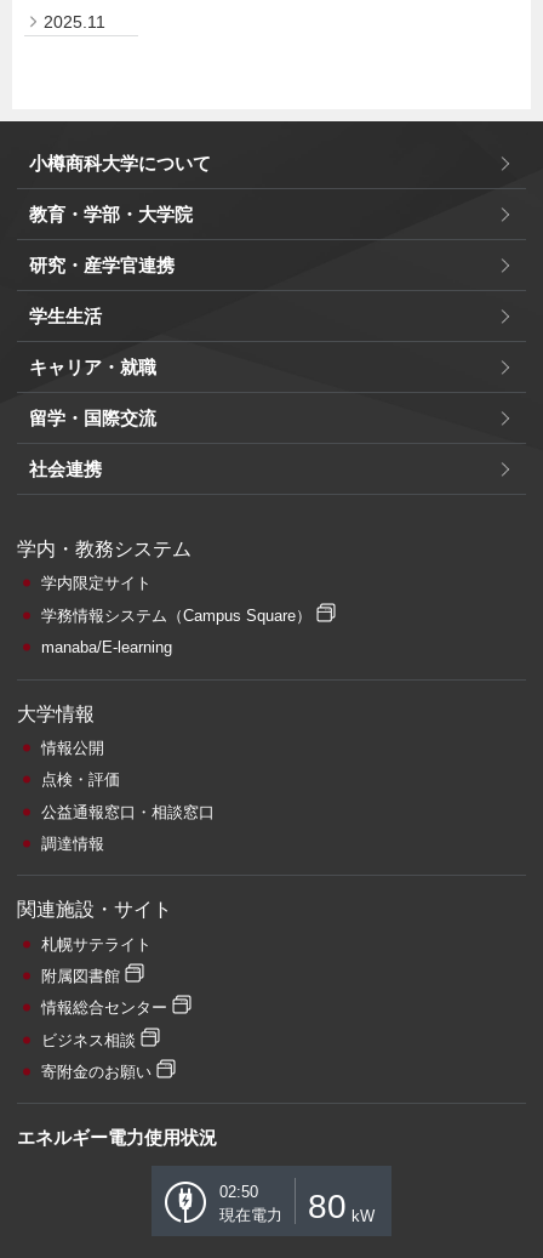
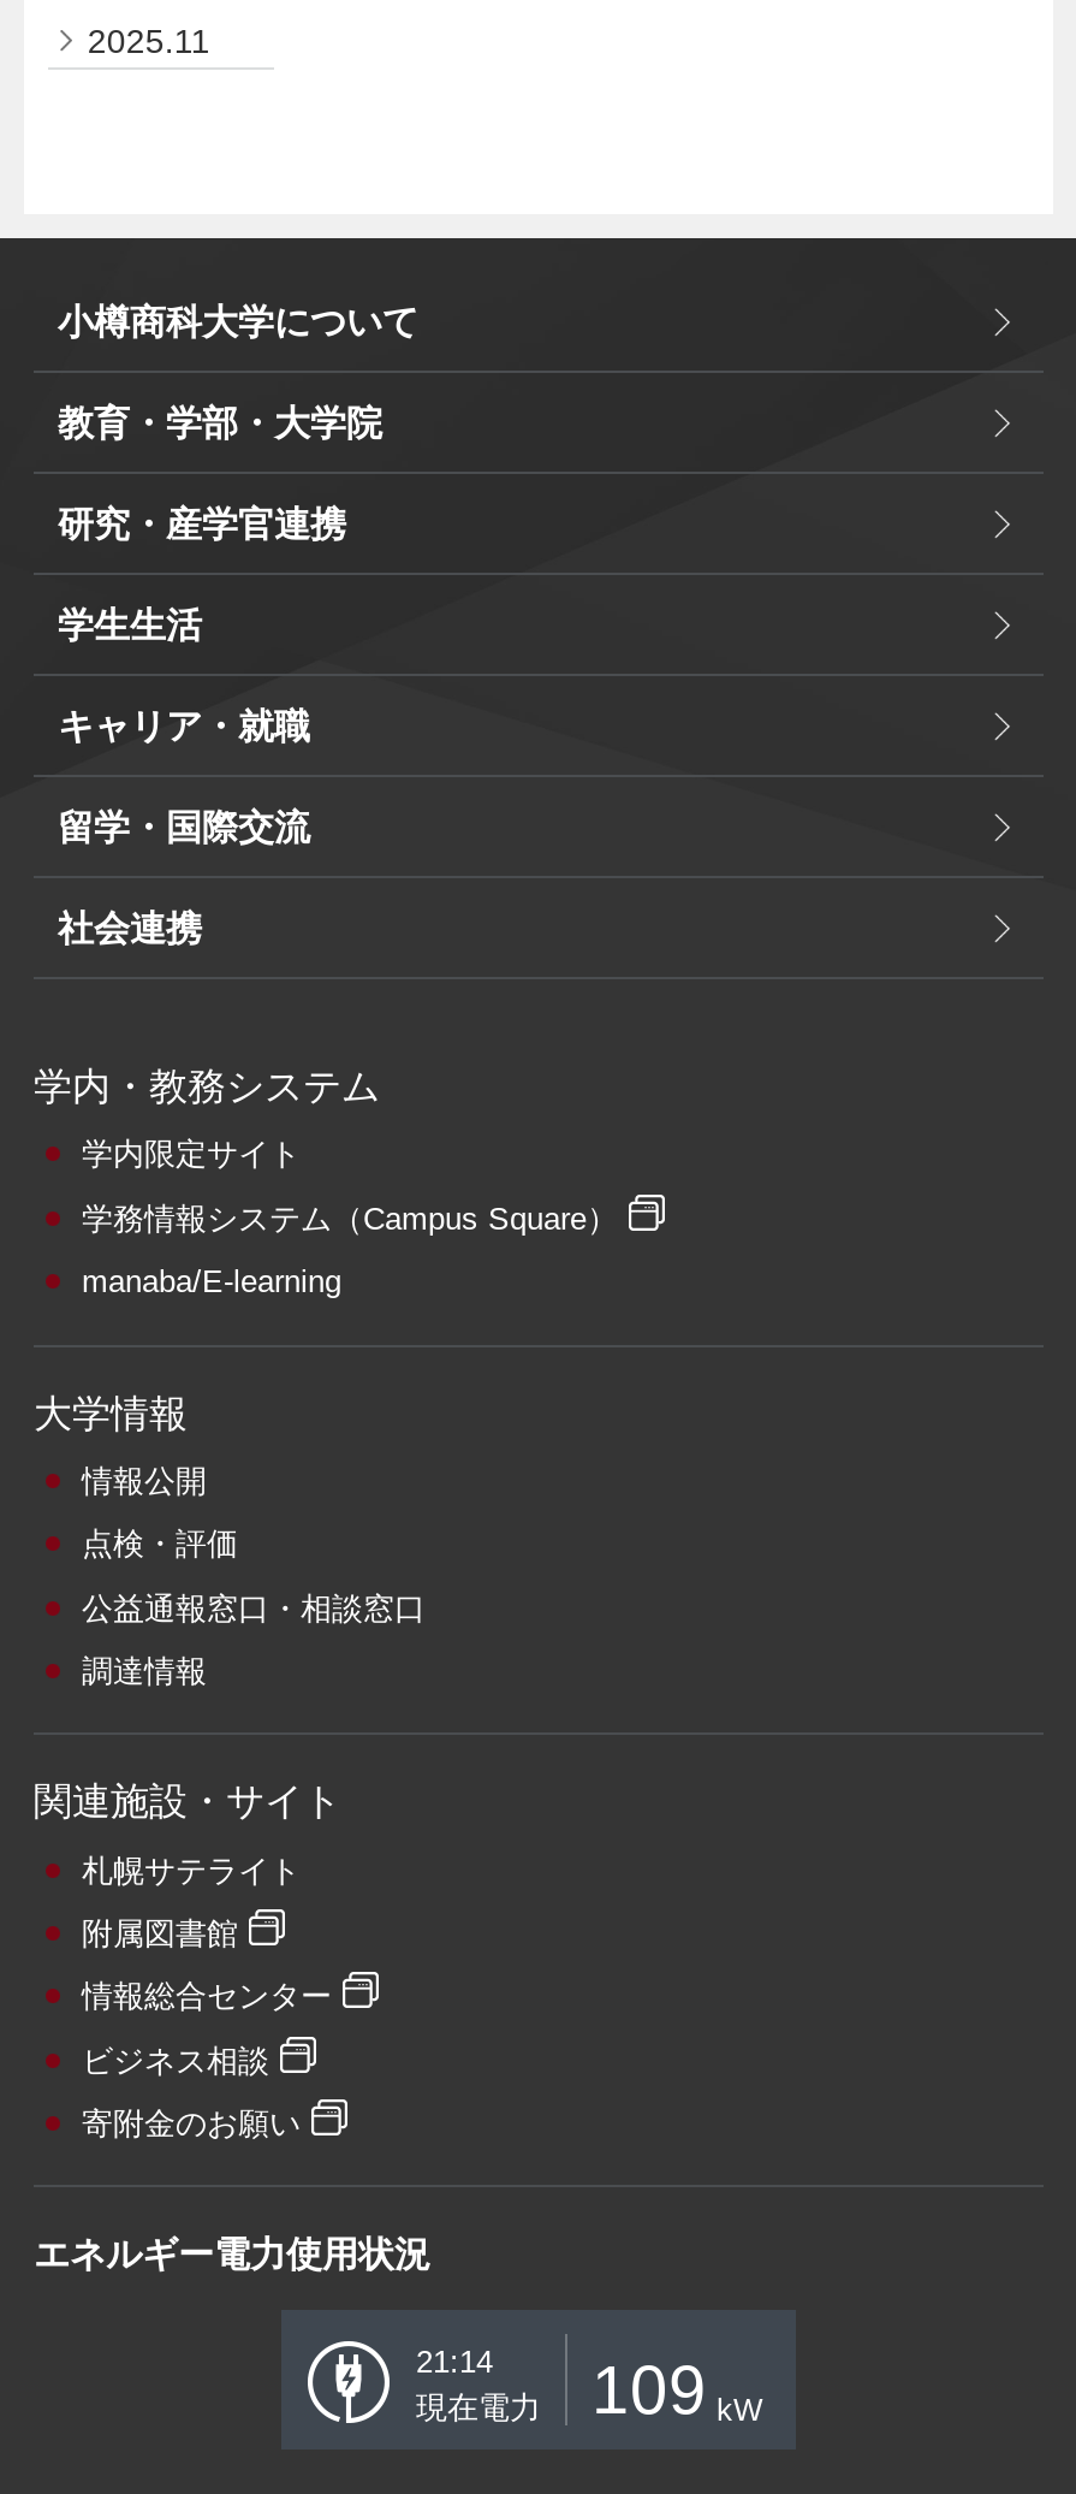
[145,1169,258,1233] [image] | 02:50 -> [286,2315,493,2445] [image] | 21:14
[219,1188,375,1226] 現在電力 80 kW -> [416,2354,762,2429] 現在電力 109 kW

